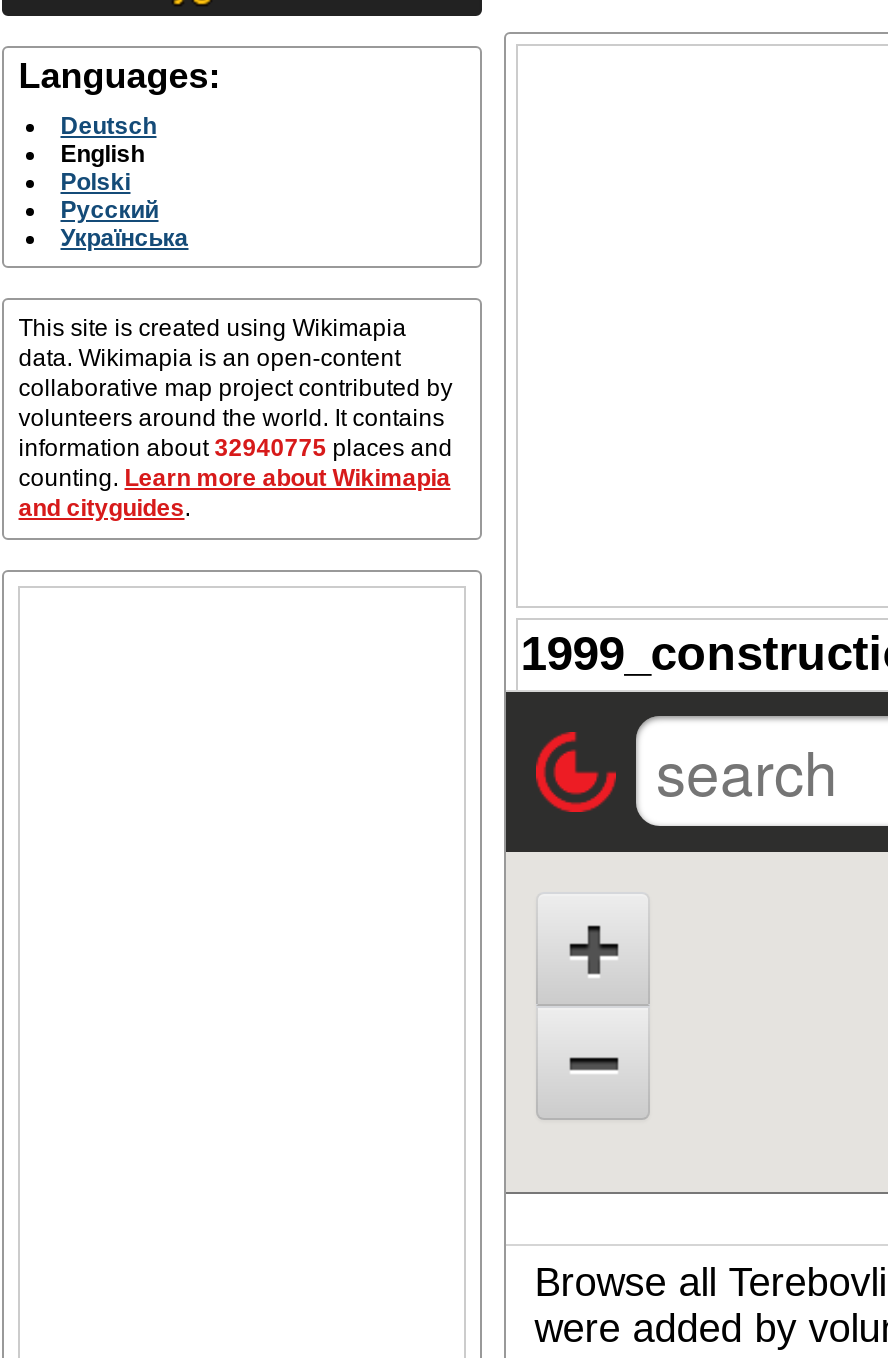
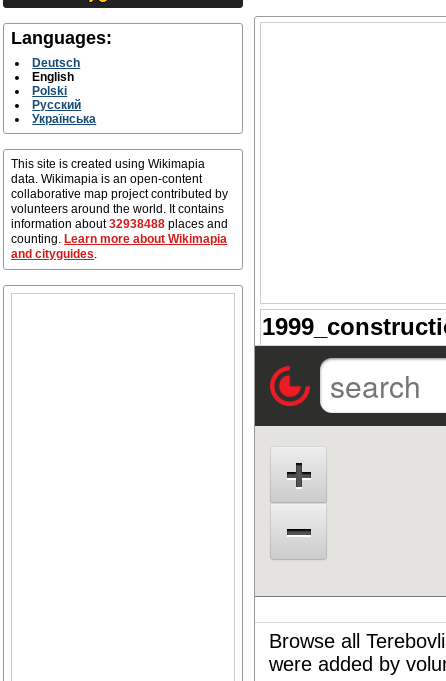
[18,434,452,462] information about 32940775 places and -> [11,217,228,231] information about 32938488 places and

